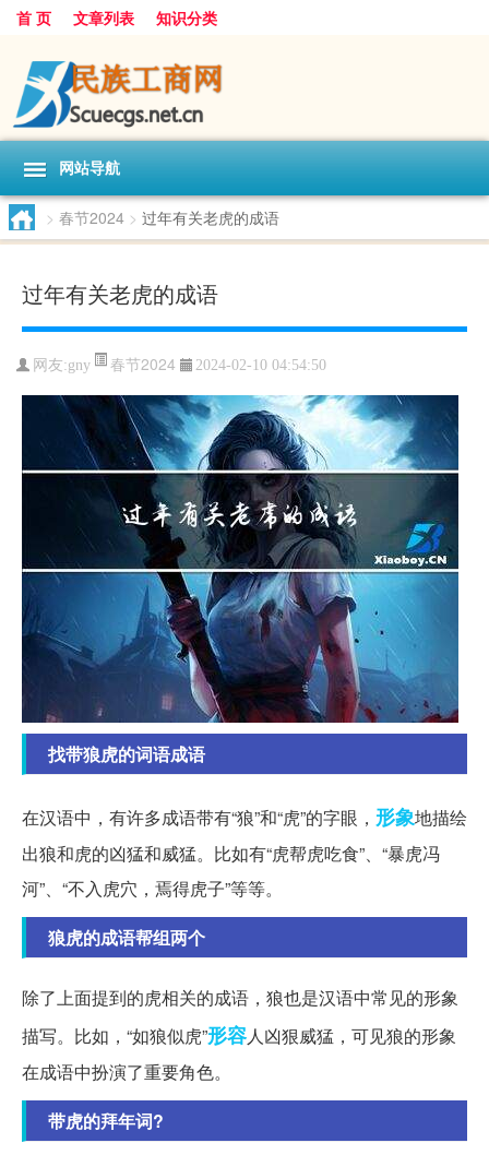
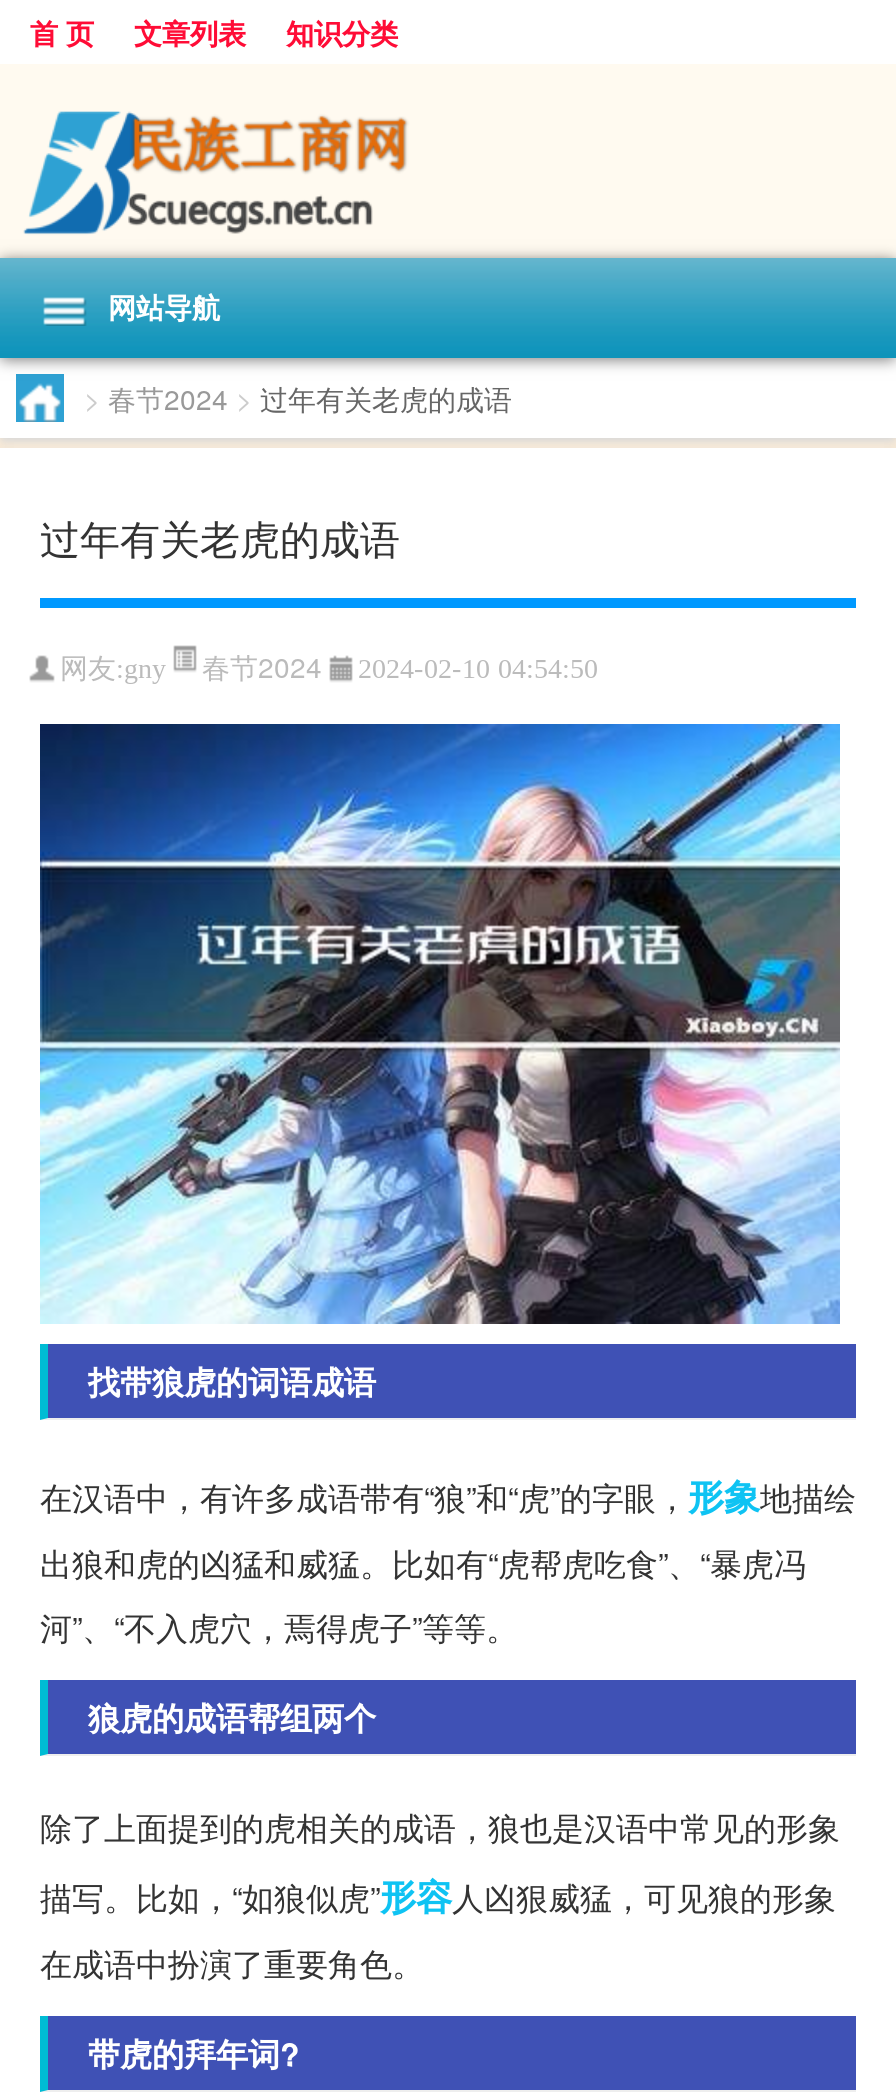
[21,394,460,724] [image] -> [38,722,842,1326] [image]

